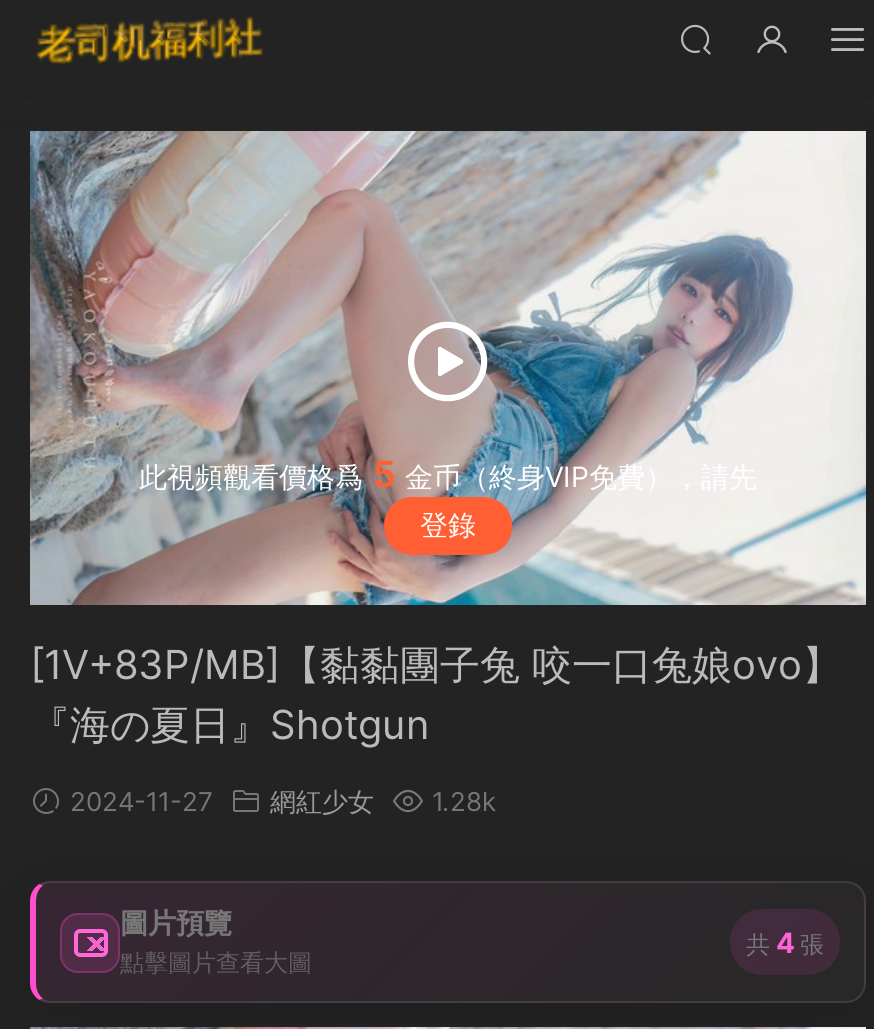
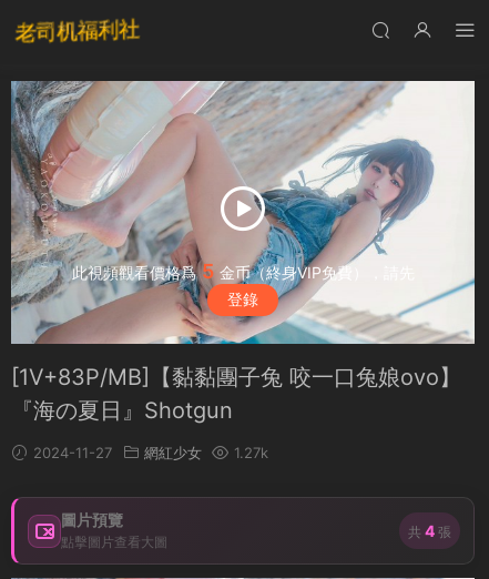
[62,786,496,818] 2024-11-27 網紅少女 1.28k -> [29,444,268,462] 2024-11-27 網紅少女 1.27k

